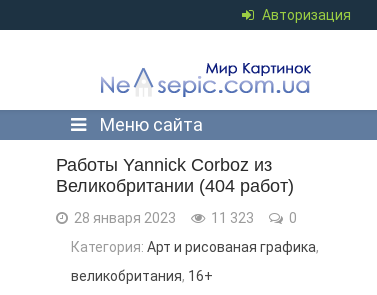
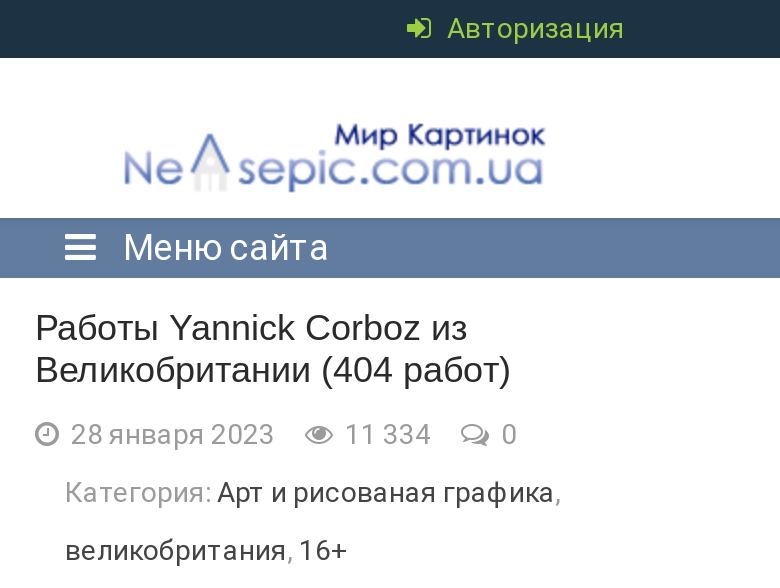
[71,210,297,226] 28 января 2023 11 323 0 -> [65,418,517,450] 28 января 2023 11 334 0

